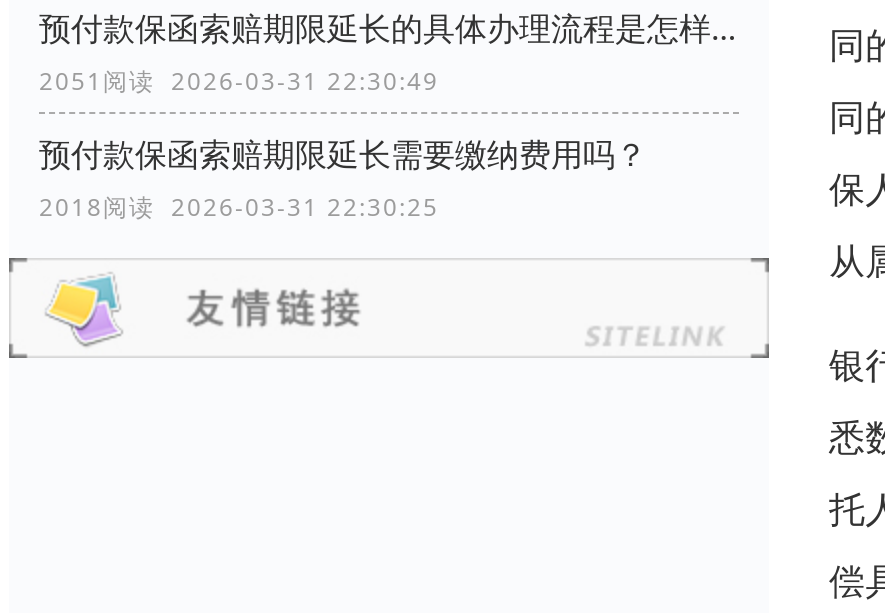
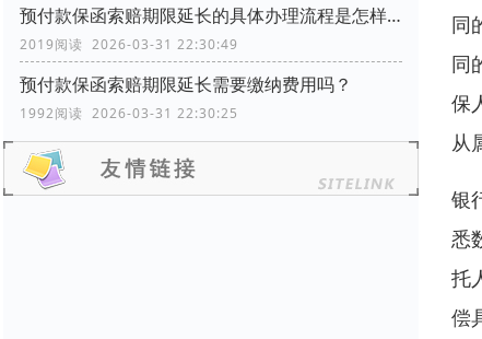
[39,64,439,98] 2051阅读 2026-03-31 22:30:49 -> [20,35,238,54] 2019阅读 2026-03-31 22:30:49
[39,190,439,224] 2018阅读 2026-03-31 22:30:25 -> [20,104,238,123] 1992阅读 2026-03-31 22:30:25

